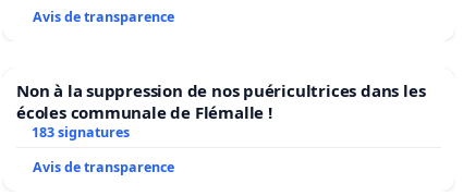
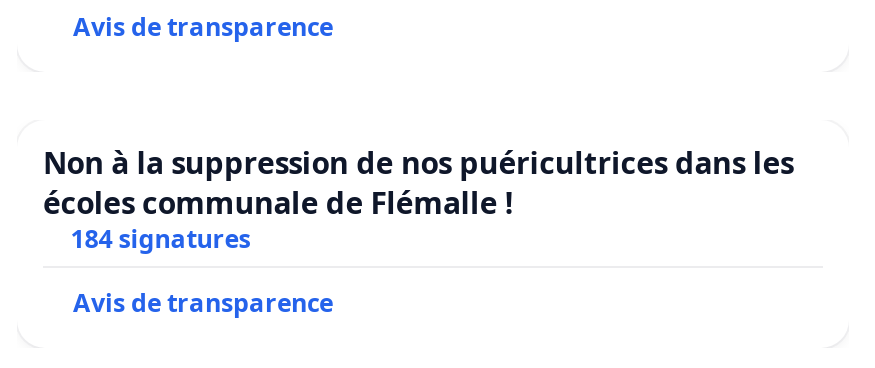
[31,123,129,141] 183 signatures -> [71,222,251,256] 184 signatures

